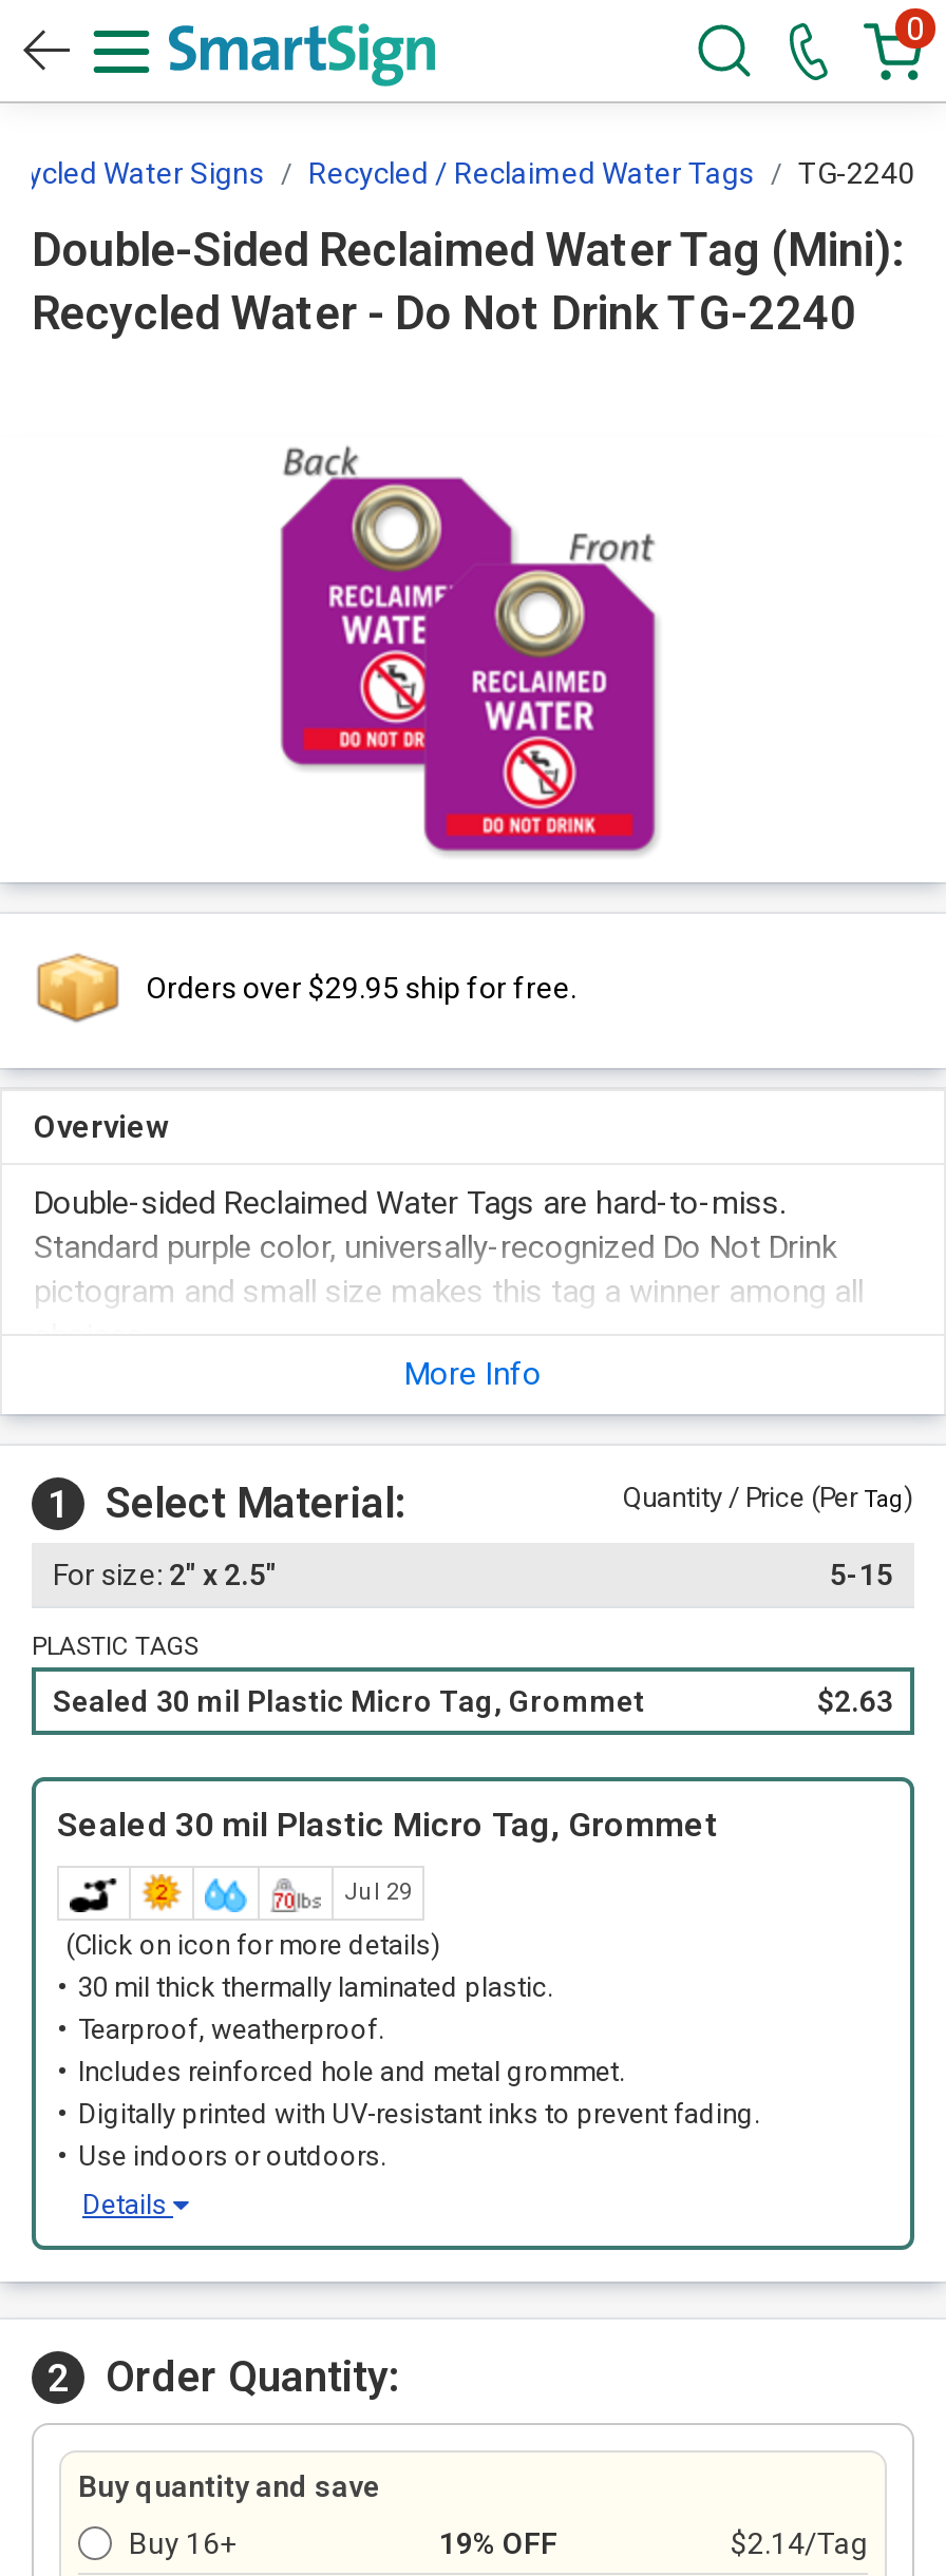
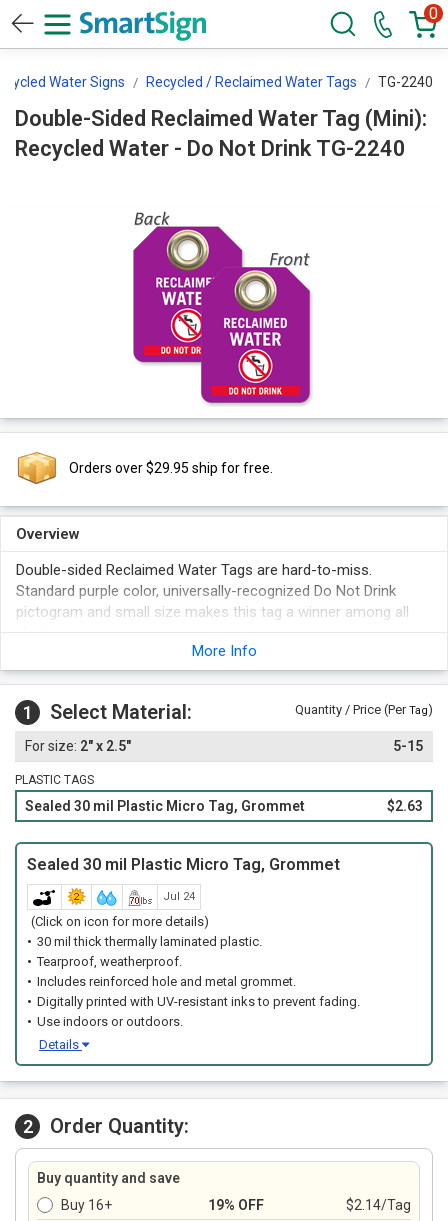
[344,1878,412,1906] Jul 29 -> [163,890,195,903] Jul 24

